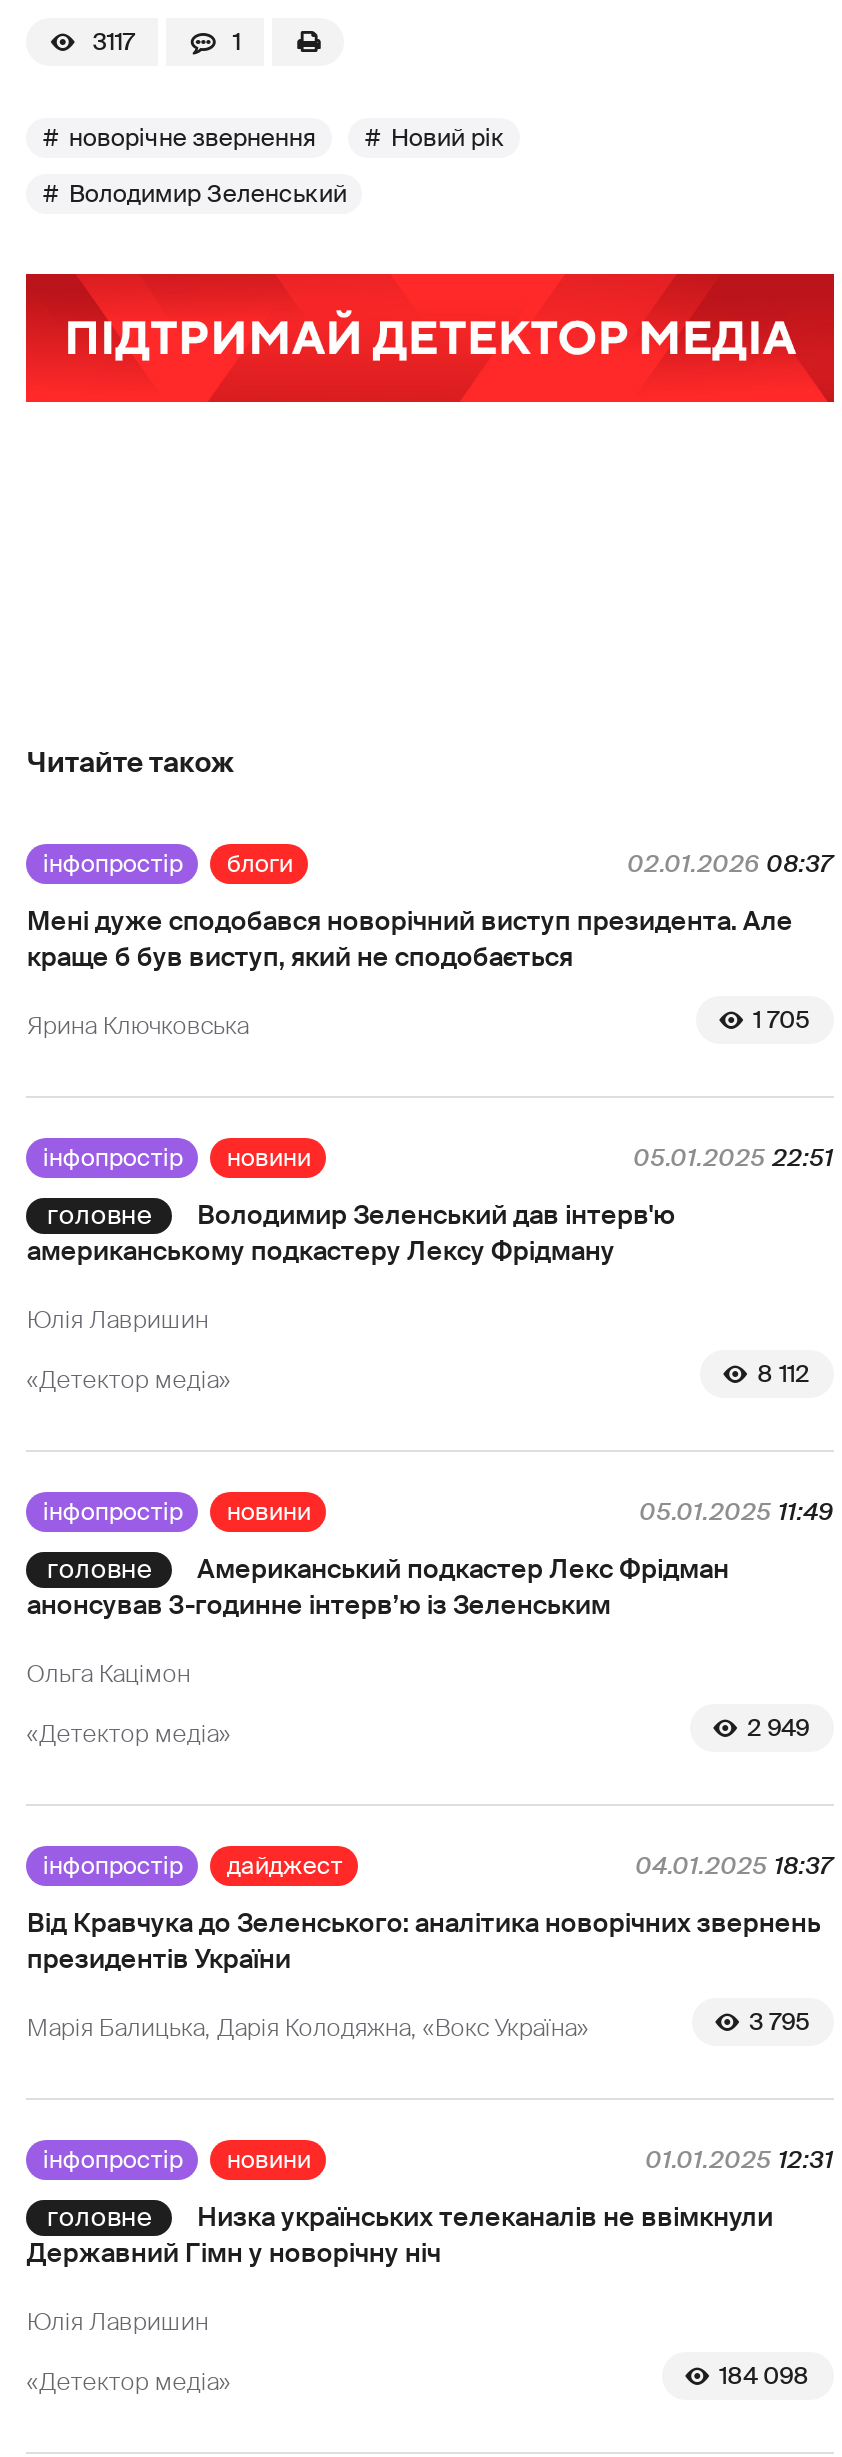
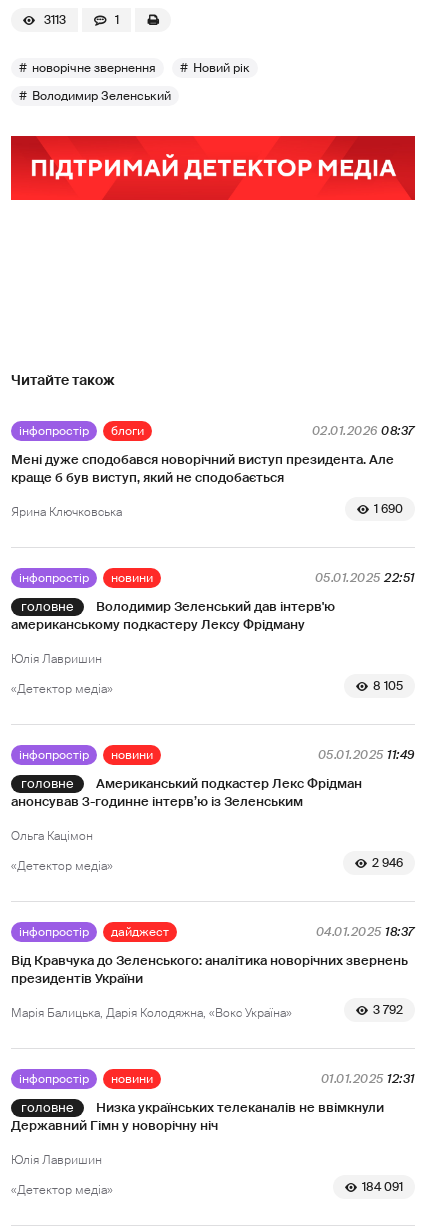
[93,26,135,58] 3117 -> [44,12,66,28] 3113
[753,1005,809,1037] 1 705 -> [374,501,403,517] 1 690
[757,1359,809,1391] 8 112 -> [373,678,403,694] 8 105
[747,1713,809,1745] 2 949 -> [372,855,403,871] 2 946
[749,2007,809,2039] 3 795 -> [373,1002,403,1018] 3 792
[719,2361,809,2393] 184 098 -> [362,1179,403,1195] 184 091

